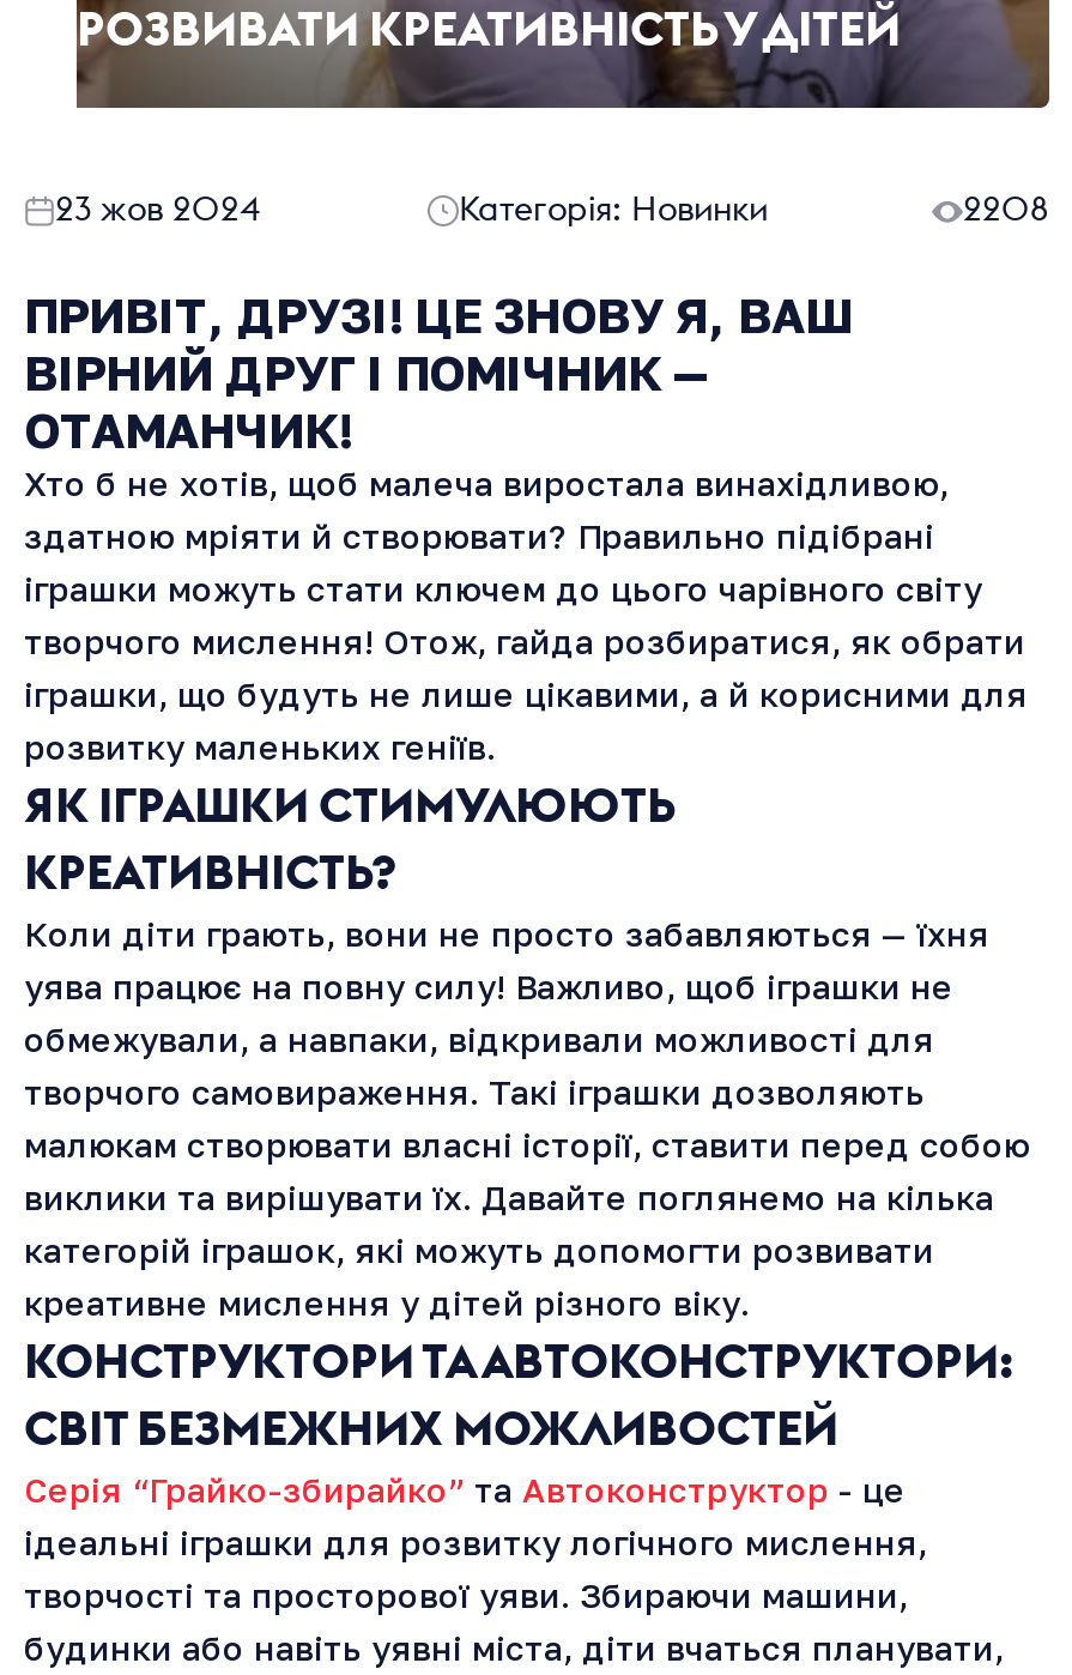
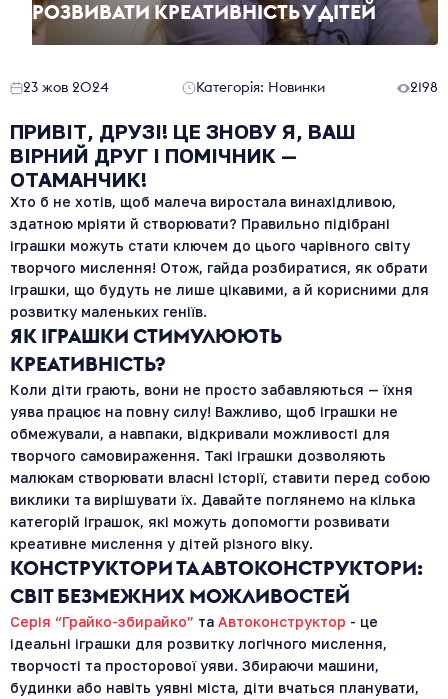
[963,194,1049,228] 2208 -> [410,81,438,95] 2198

